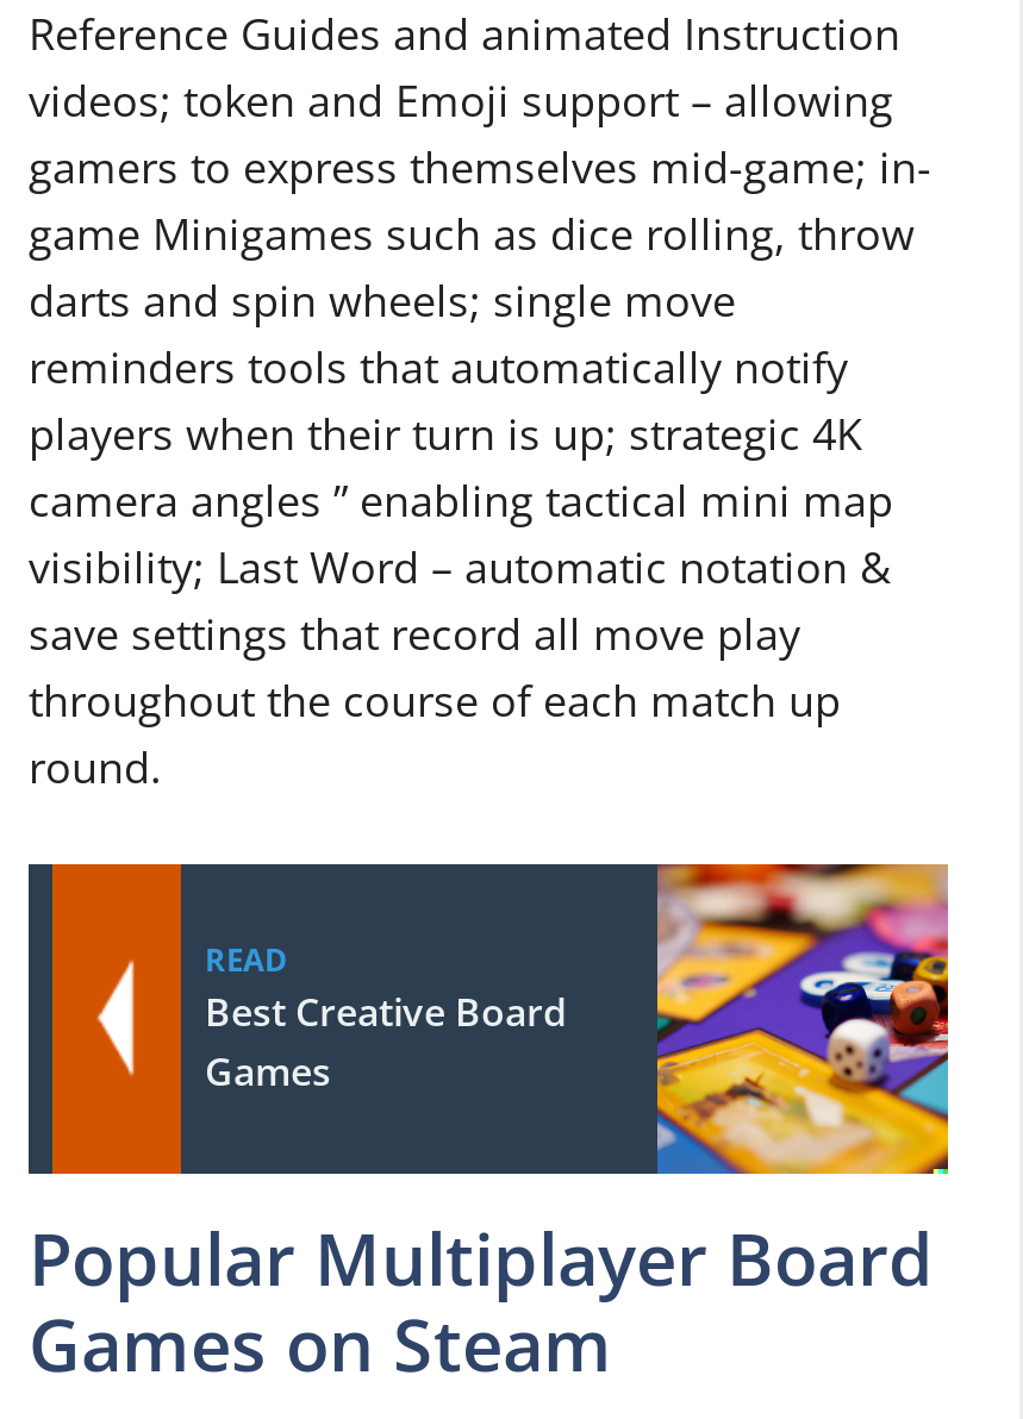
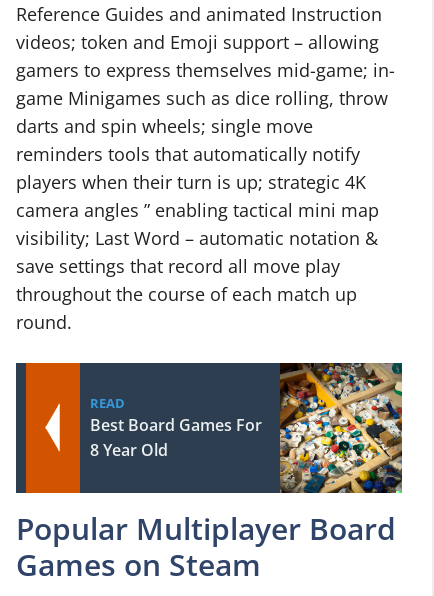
[205,862,950,1176] [image] | Best Creative Board | Games -> [90,362,403,494] [image] | Best Board Games For | 8 Year Old

